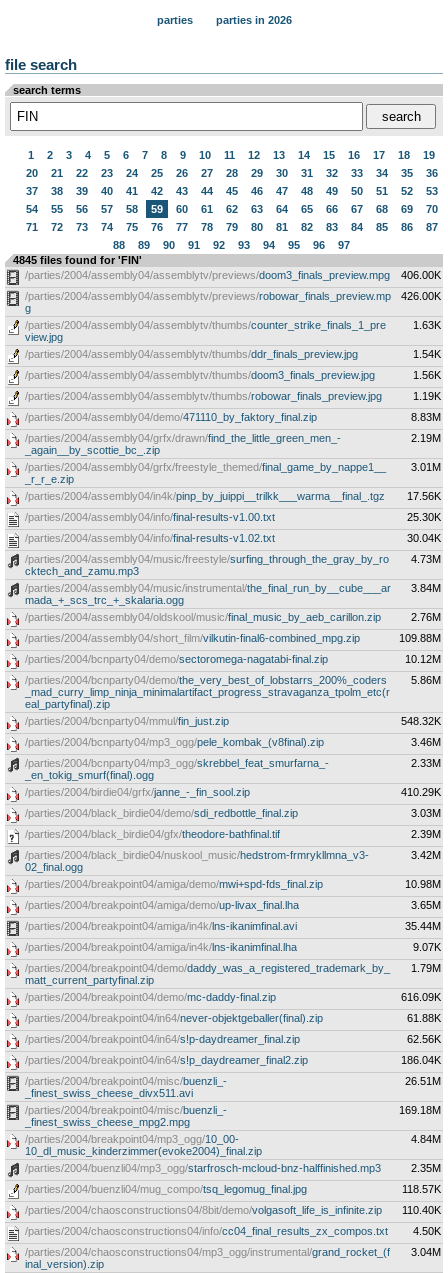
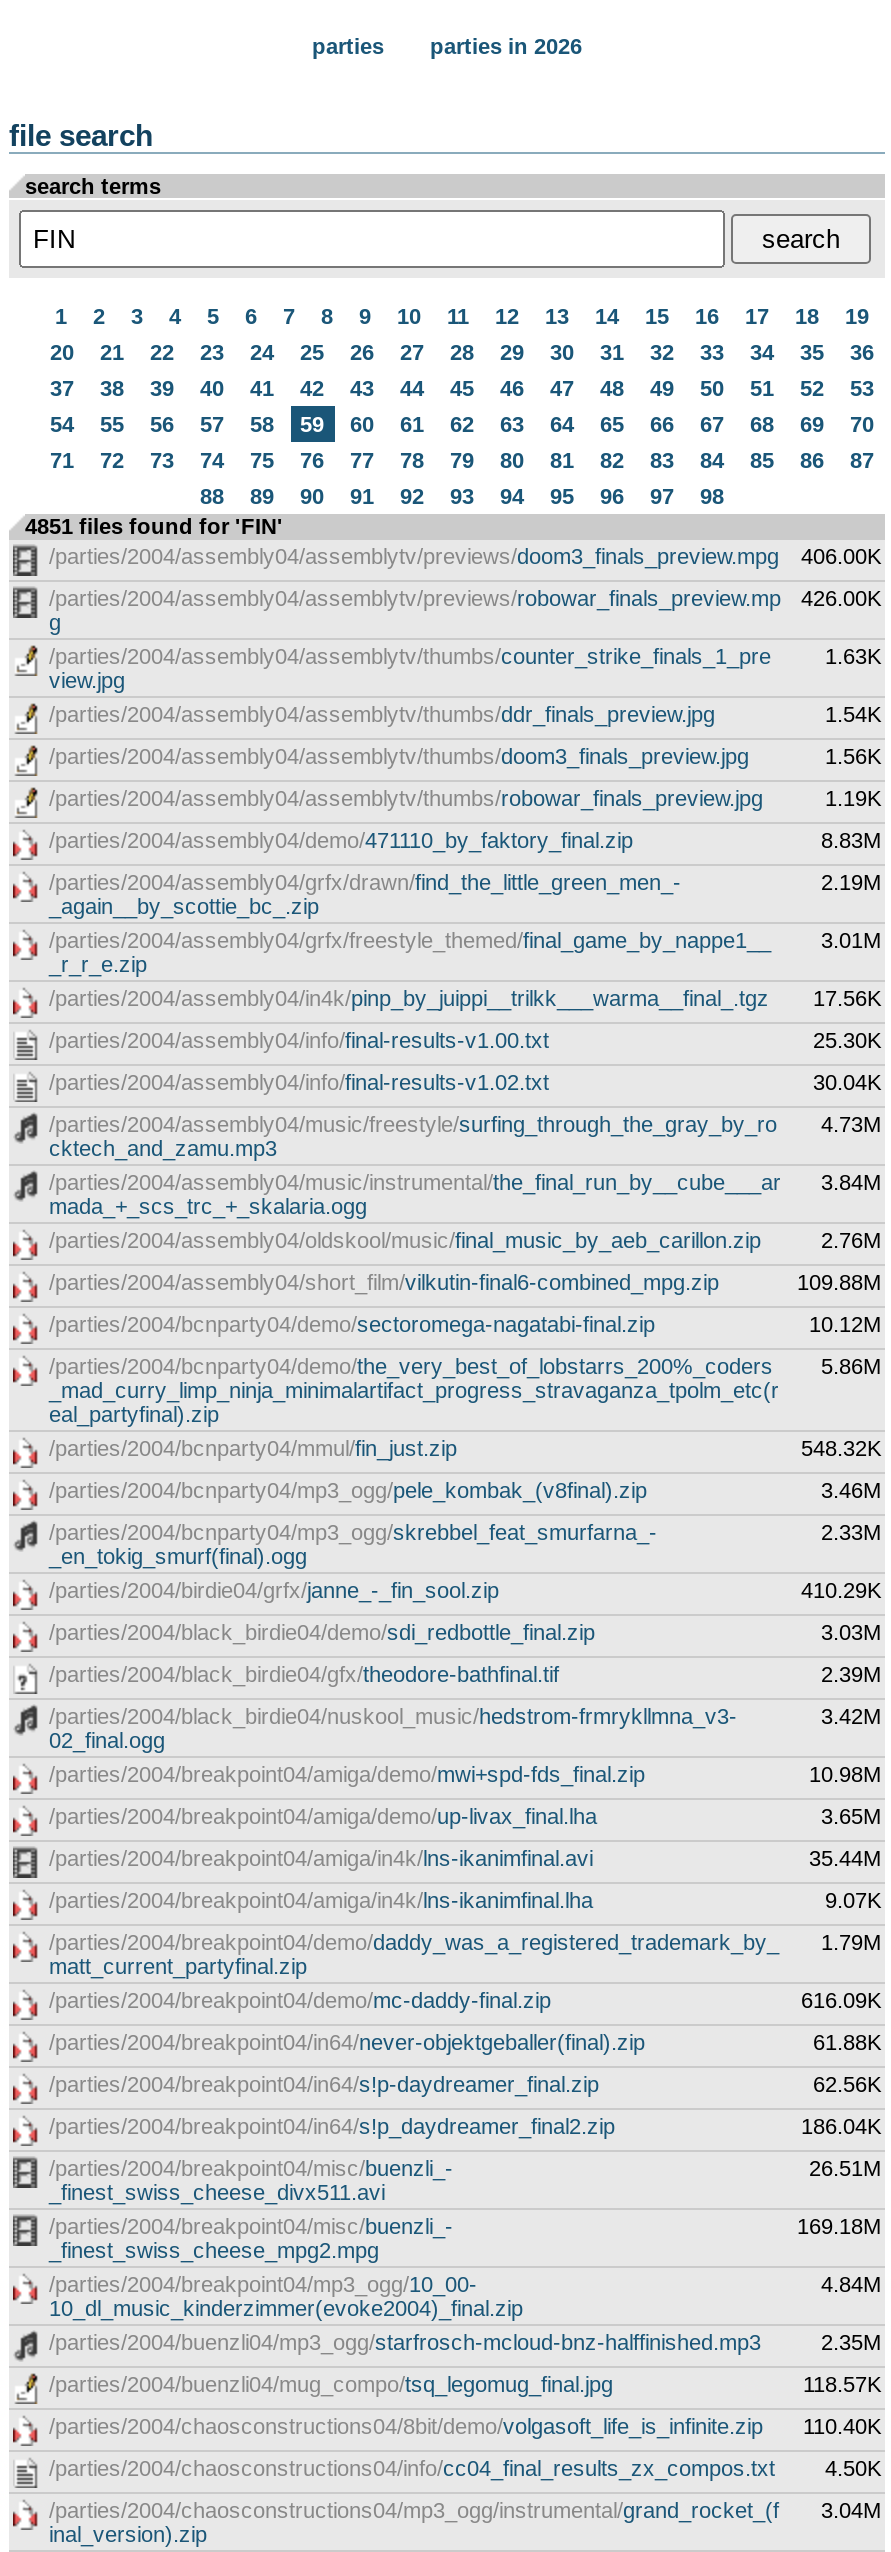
[13,254,142,266] 4845 files found for 'FIN' -> [25,484,724,538] 98 | 4851 files found for 'FIN'

